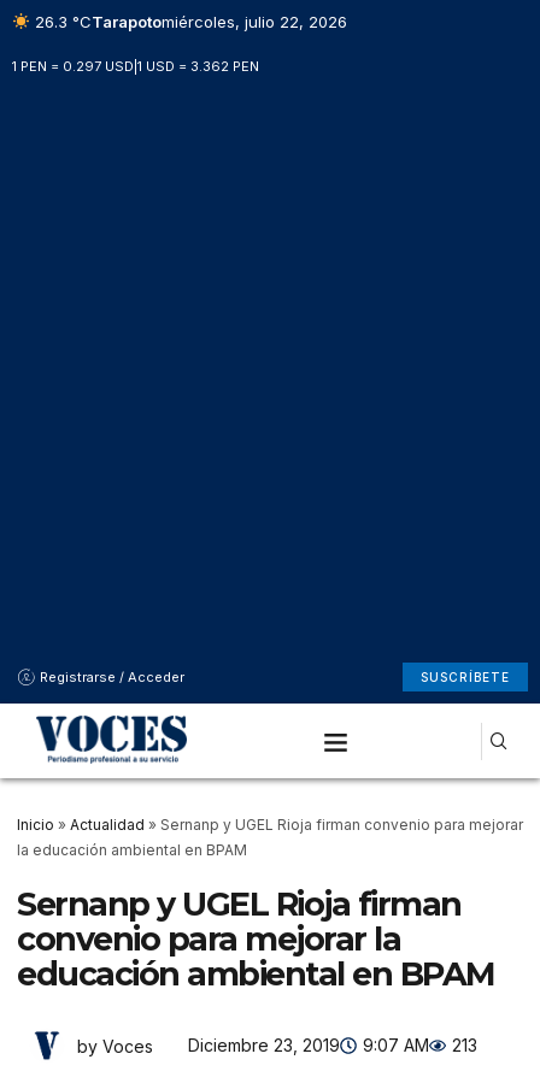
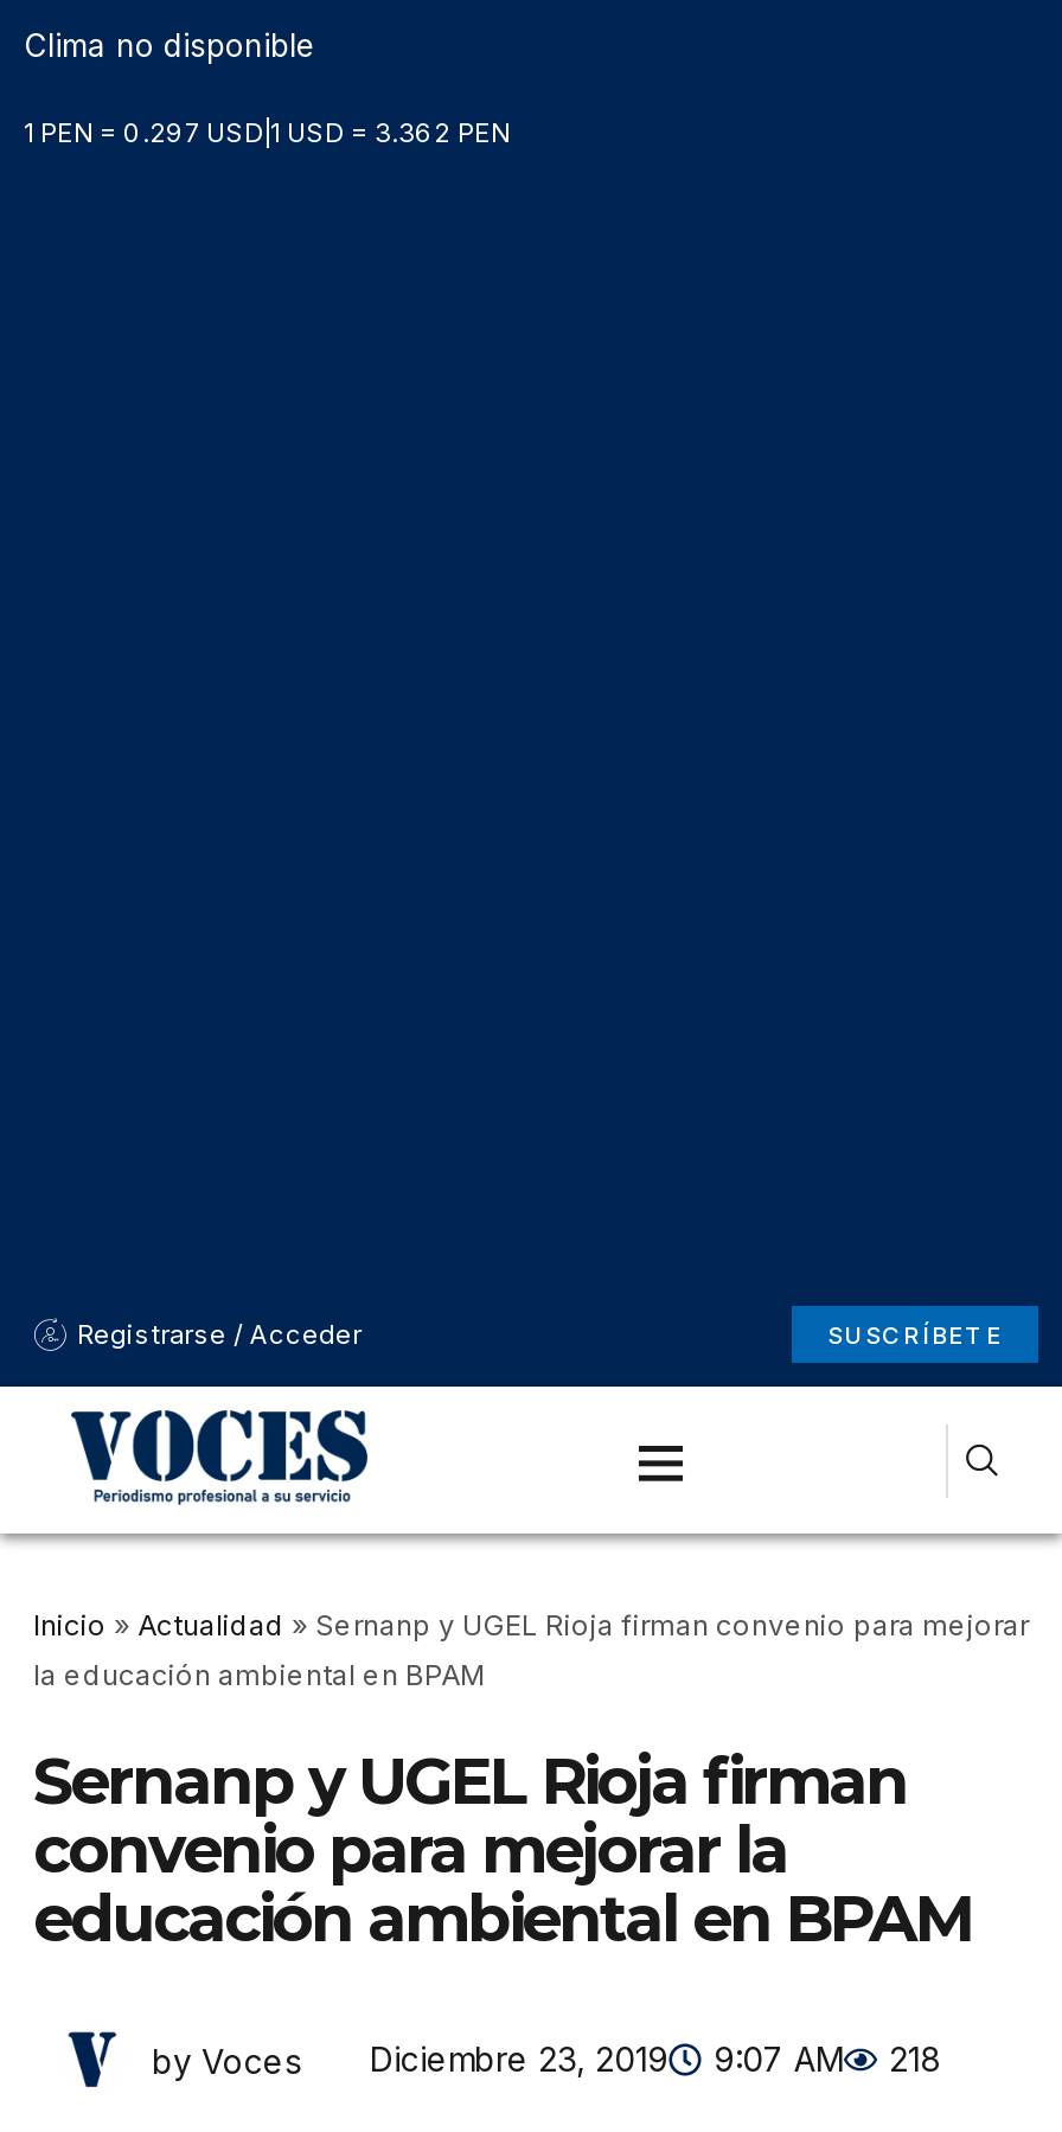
[30,12,347,31] 26.3 °CTarapotomiércoles, julio 22, 2026 -> [24,26,315,64] Clima no disponible
[77,1035,477,1056] by Voces Diciembre 23, 2019 9:07 AM 213 -> [152,2038,941,2080] by Voces Diciembre 23, 2019 9:07 AM 218

